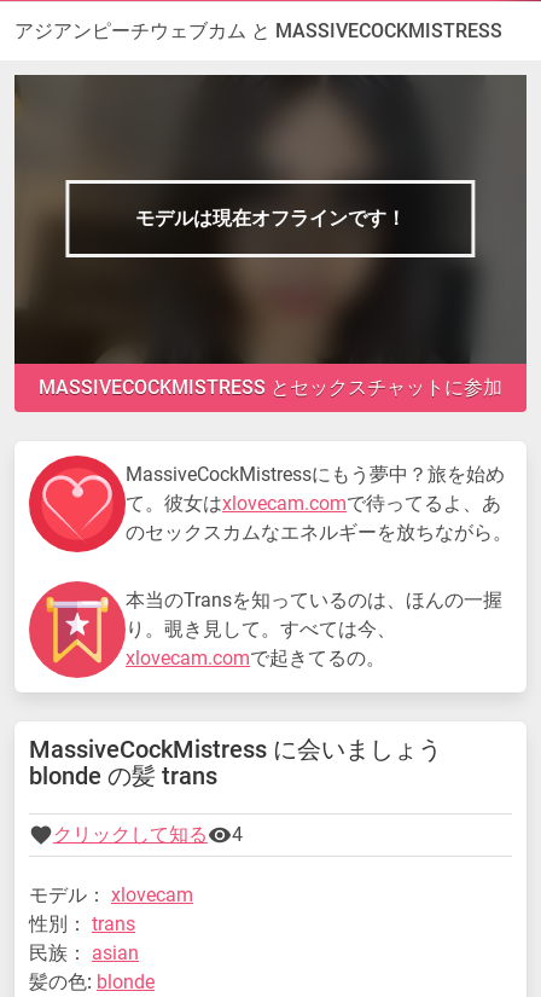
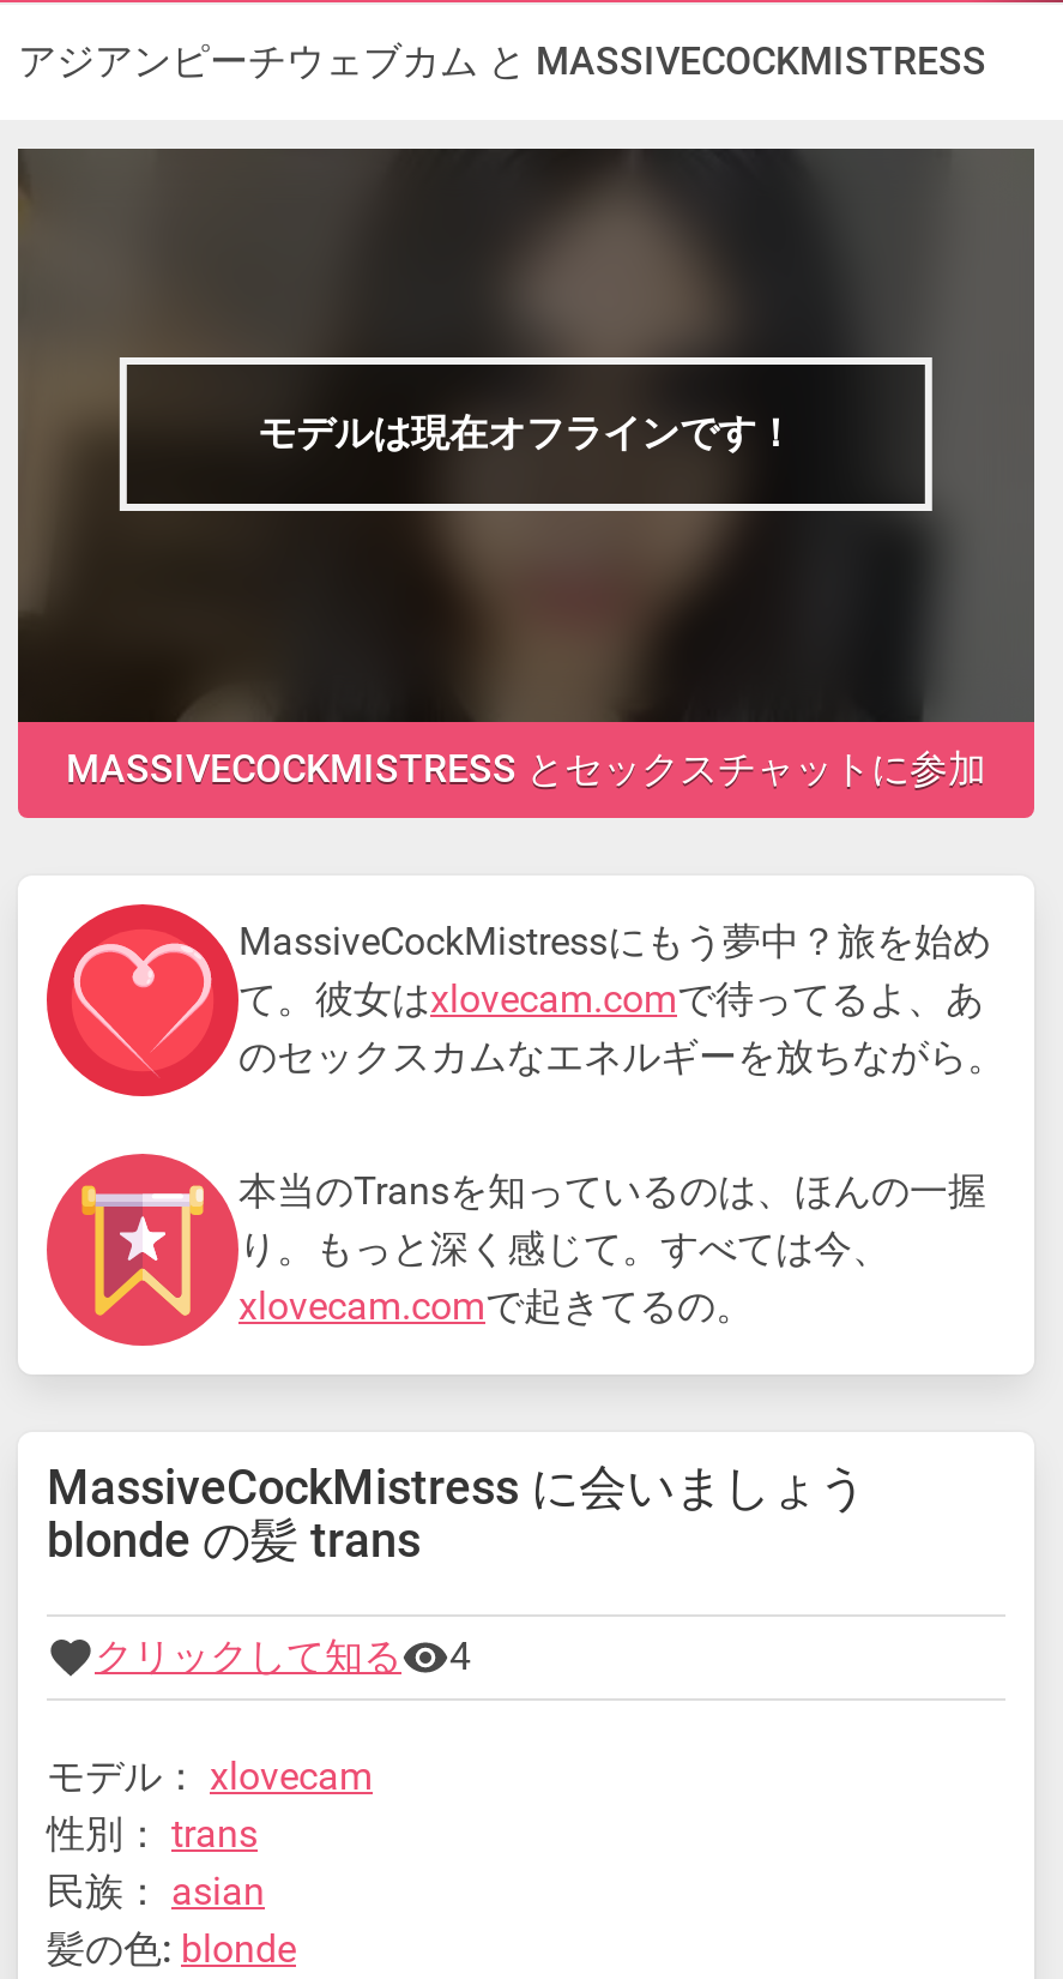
[126,617,396,640] り。覗き見して。すべては今、 -> [238,1225,890,1270] り。もっと深く感じて。すべては今、

